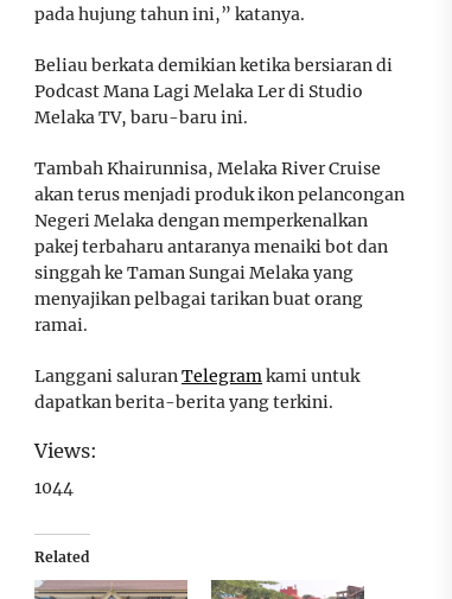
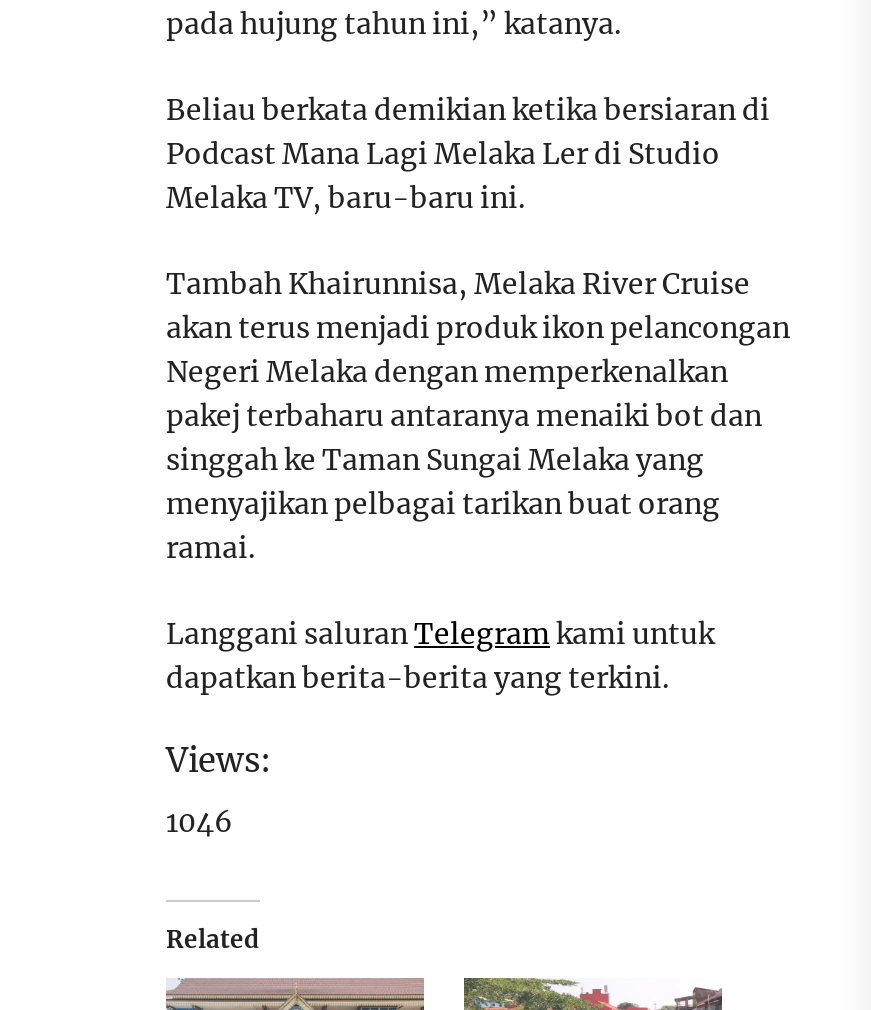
[34,476,74,498] 1044 -> [166,803,232,839] 1046

